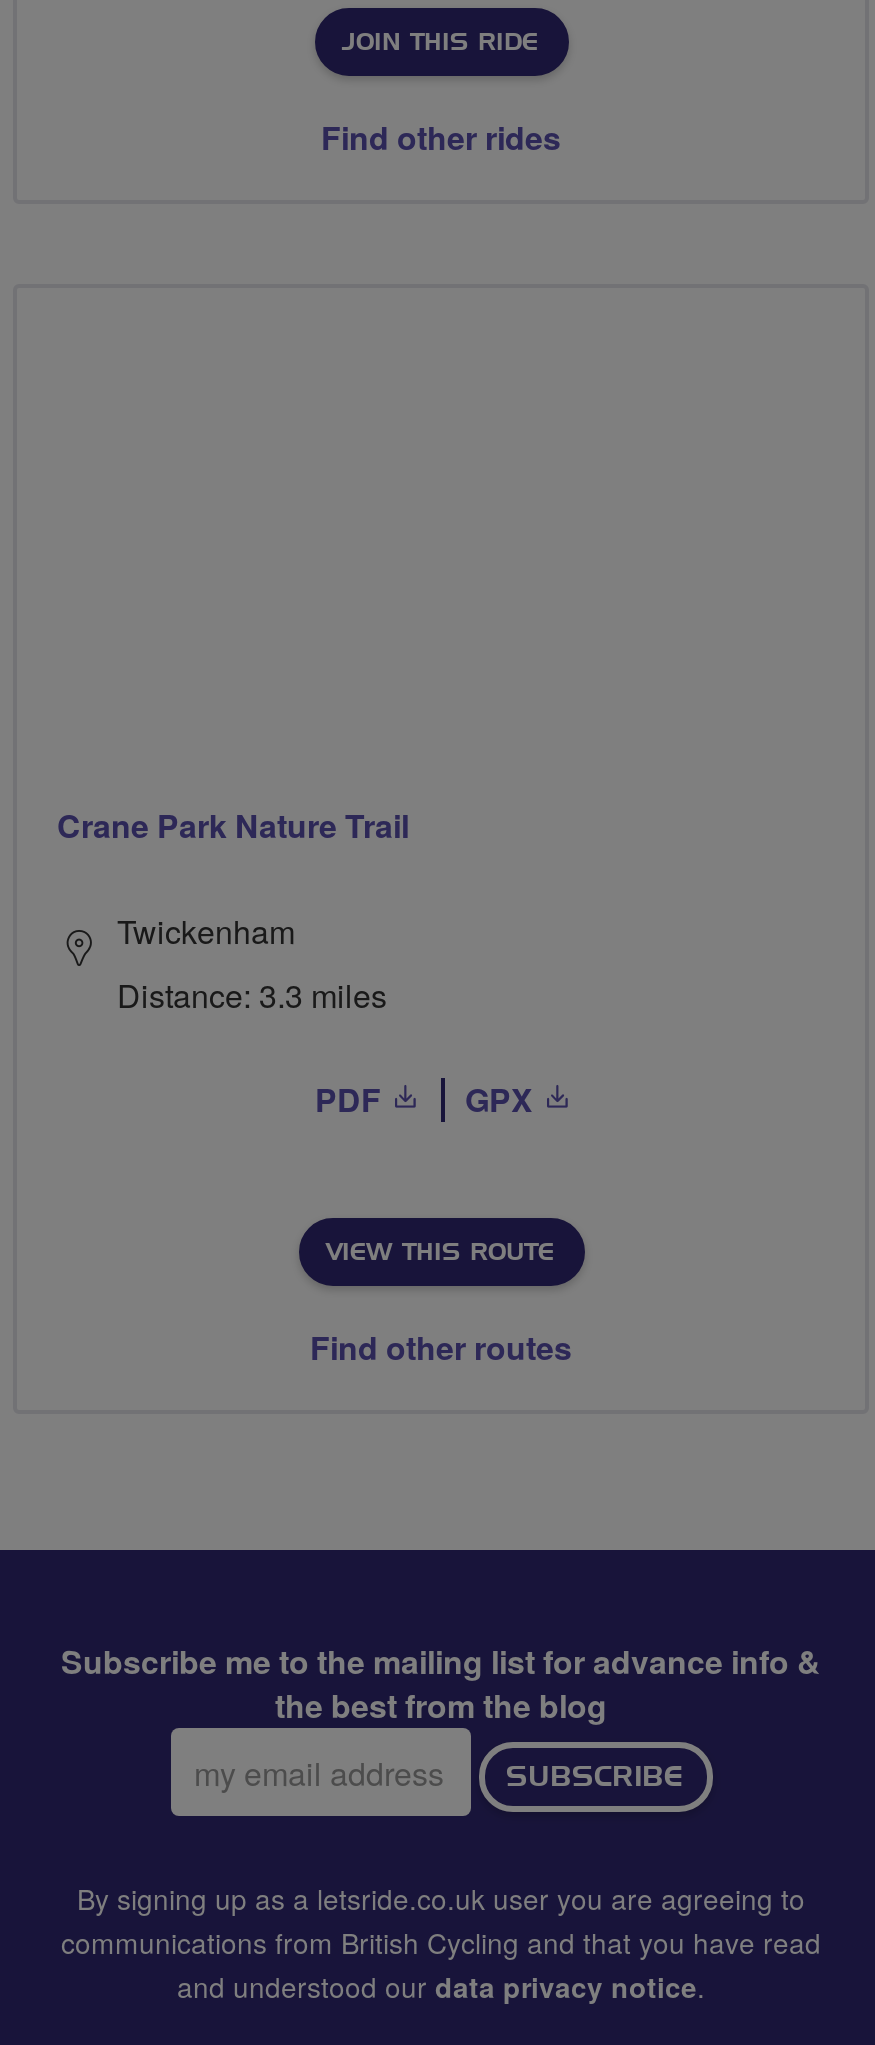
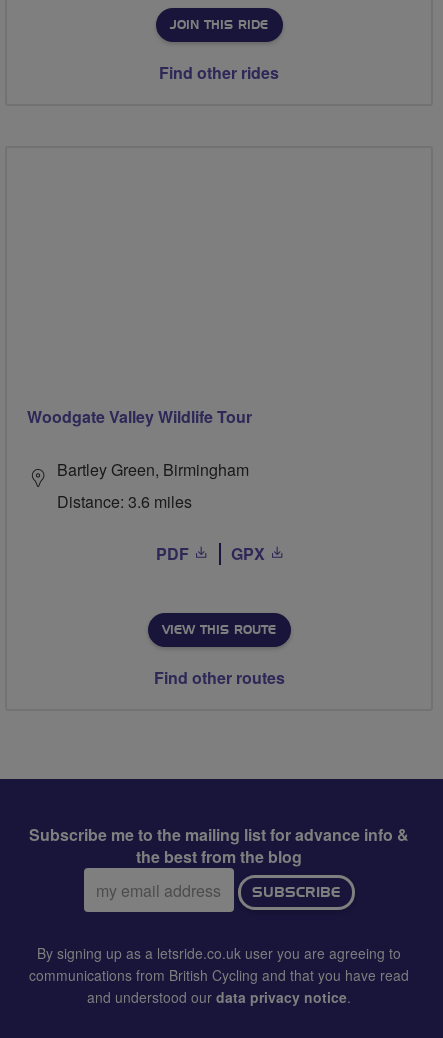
[57,802,409,848] Crane Park Nature Trail -> [27,405,252,428] Woodgate Valley Wildlife Tour
[117,908,387,1018] Twickenham | Distance: 3.3 miles -> [57,458,249,513] Bartley Green, Birmingham | Distance: 3.6 miles

